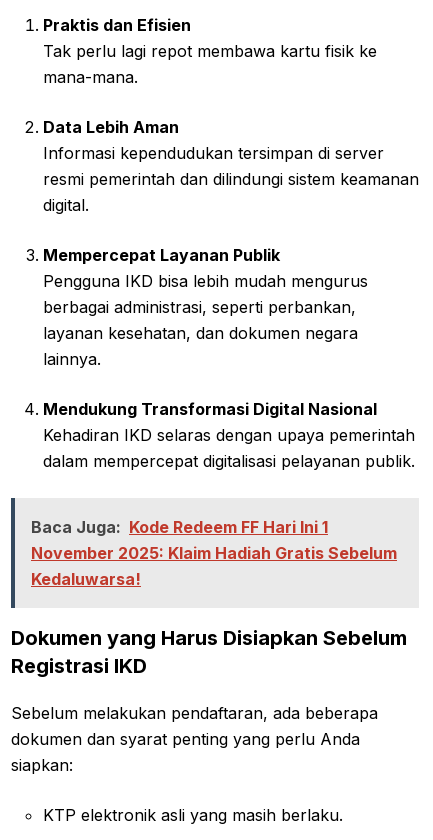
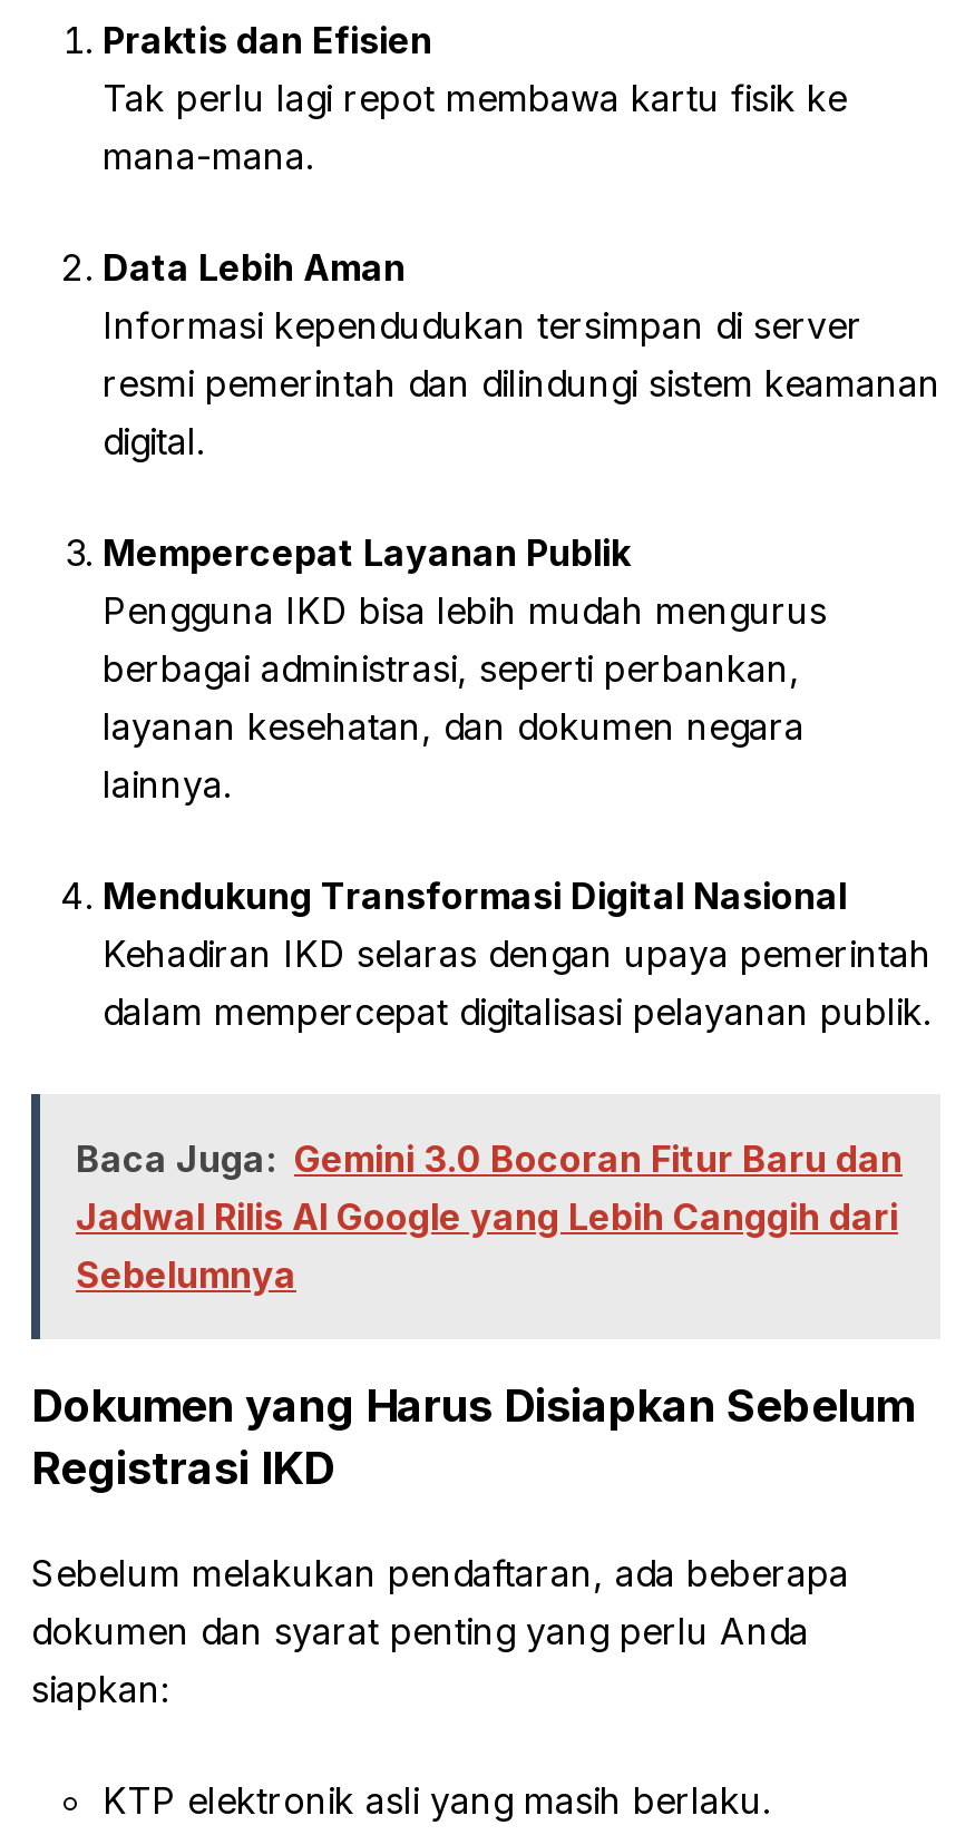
[31,517,397,589] Baca Juga: Kode Redeem FF Hari Ini 1 | November 2025: Klaim Hadiah Gratis Sebelum | Kedaluwarsa! -> [76,1137,903,1297] Baca Juga: Gemini 3.0 Bocoran Fitur Baru dan | Jadwal Rilis AI Google yang Lebih Canggih dari | Sebelumnya

